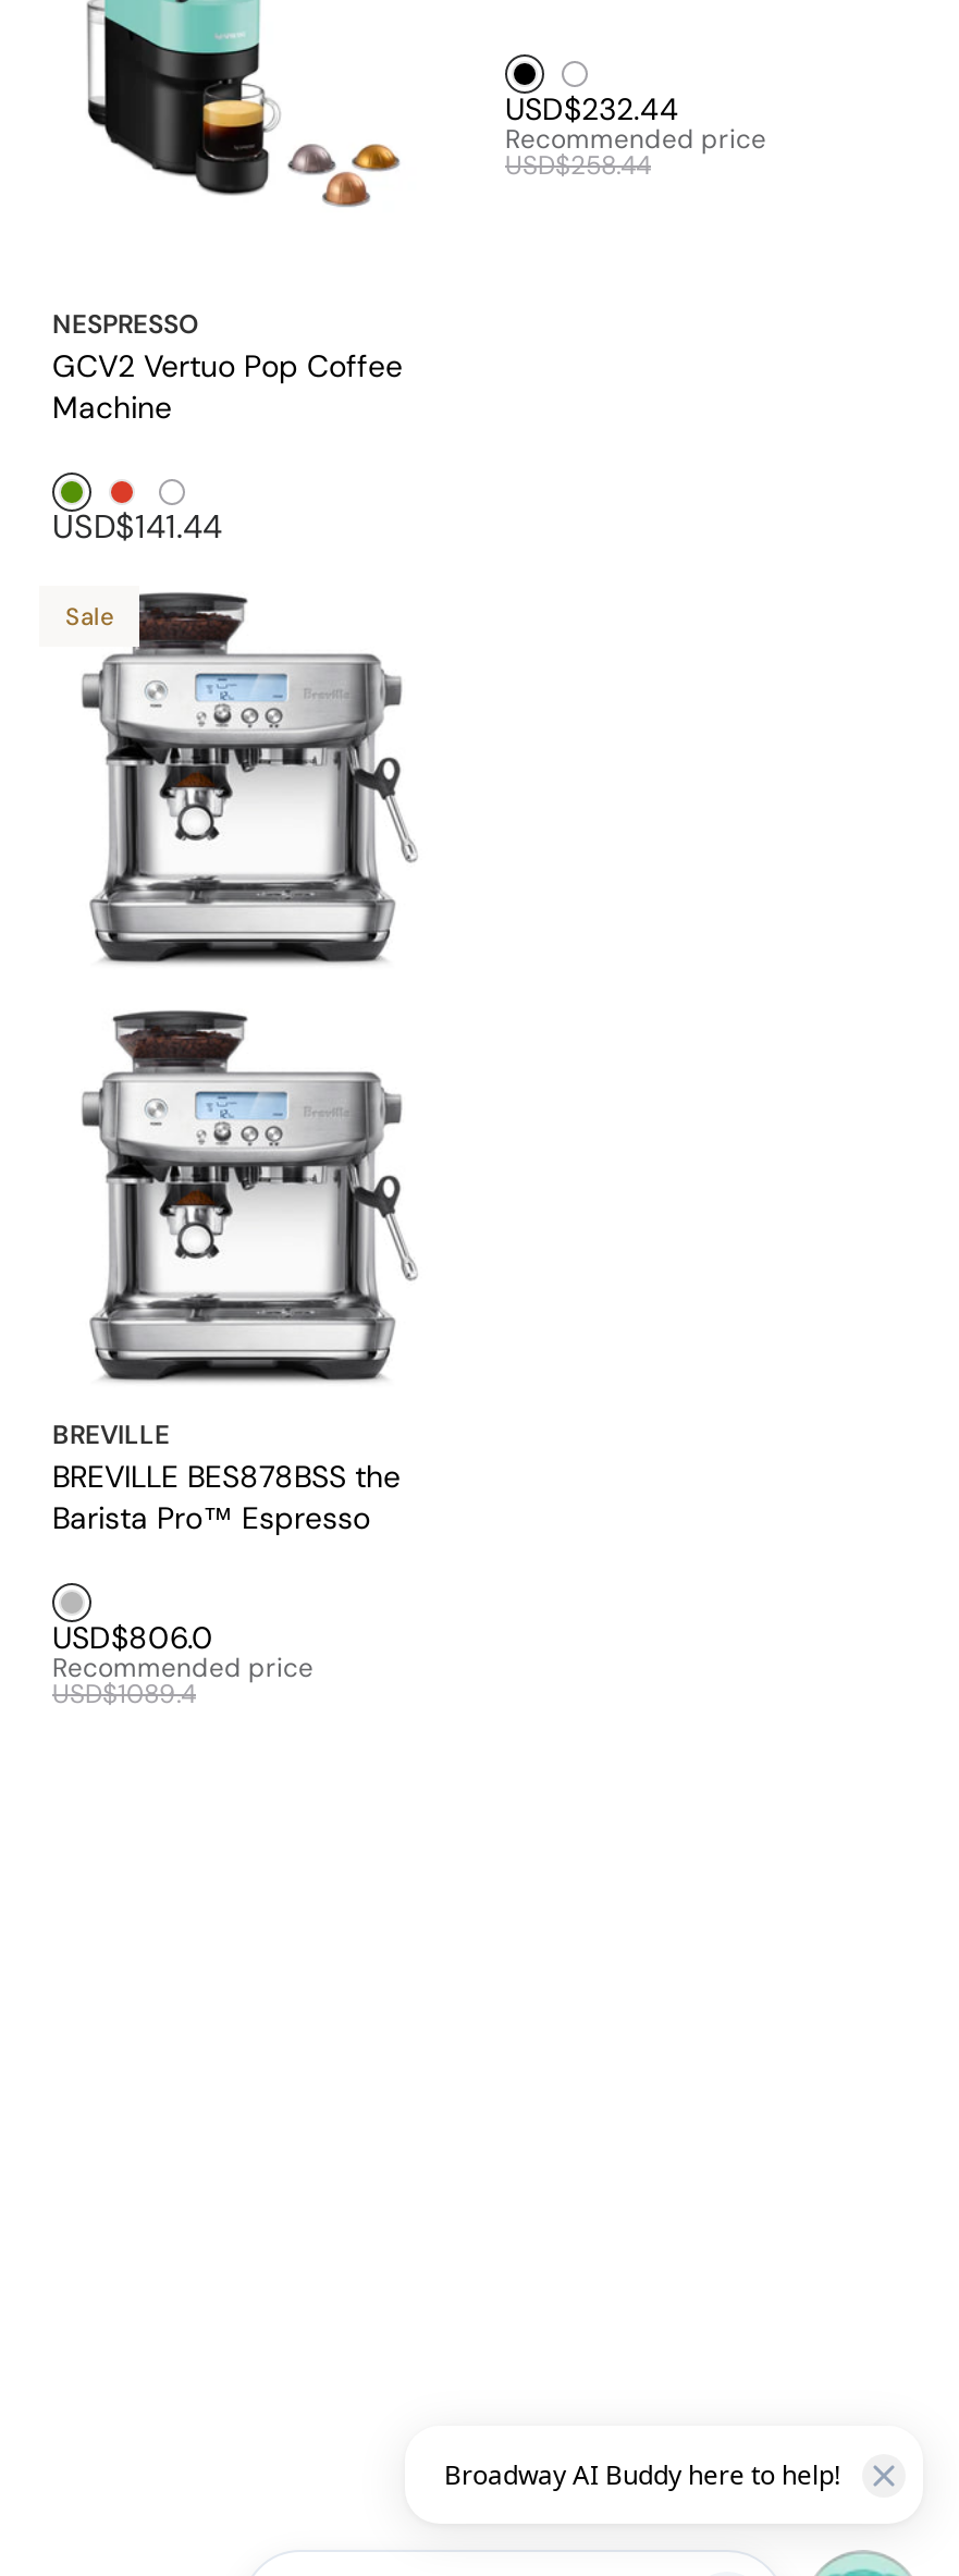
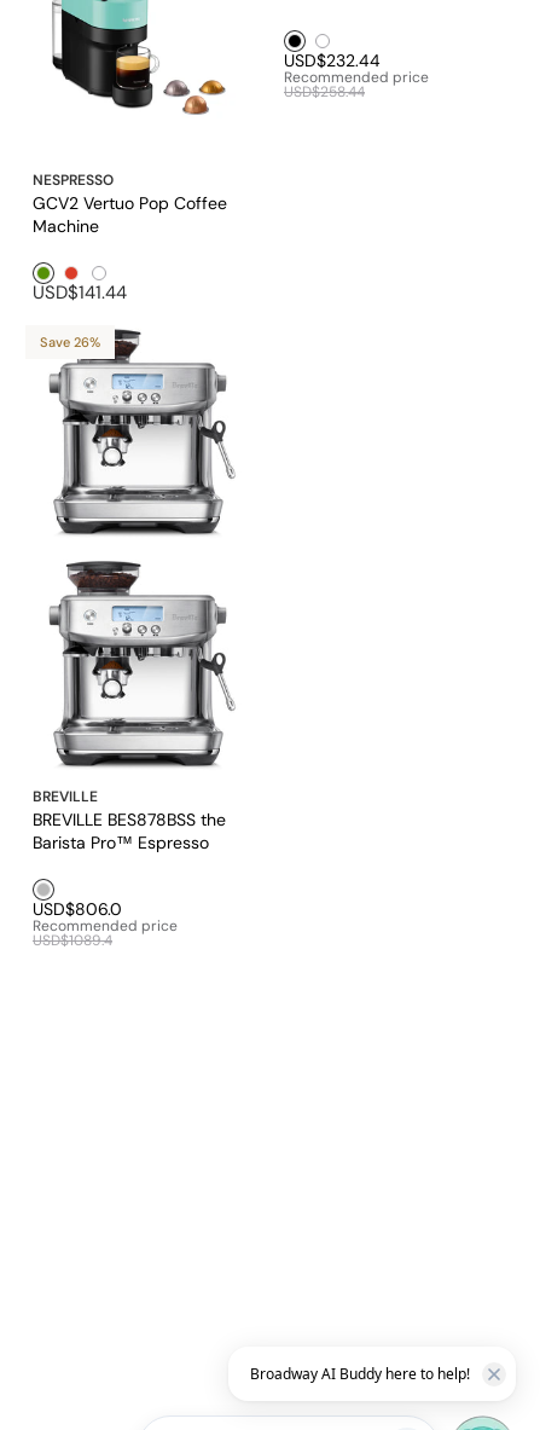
[65,601,113,632] Sale -> [40,334,100,351] Save 26%

